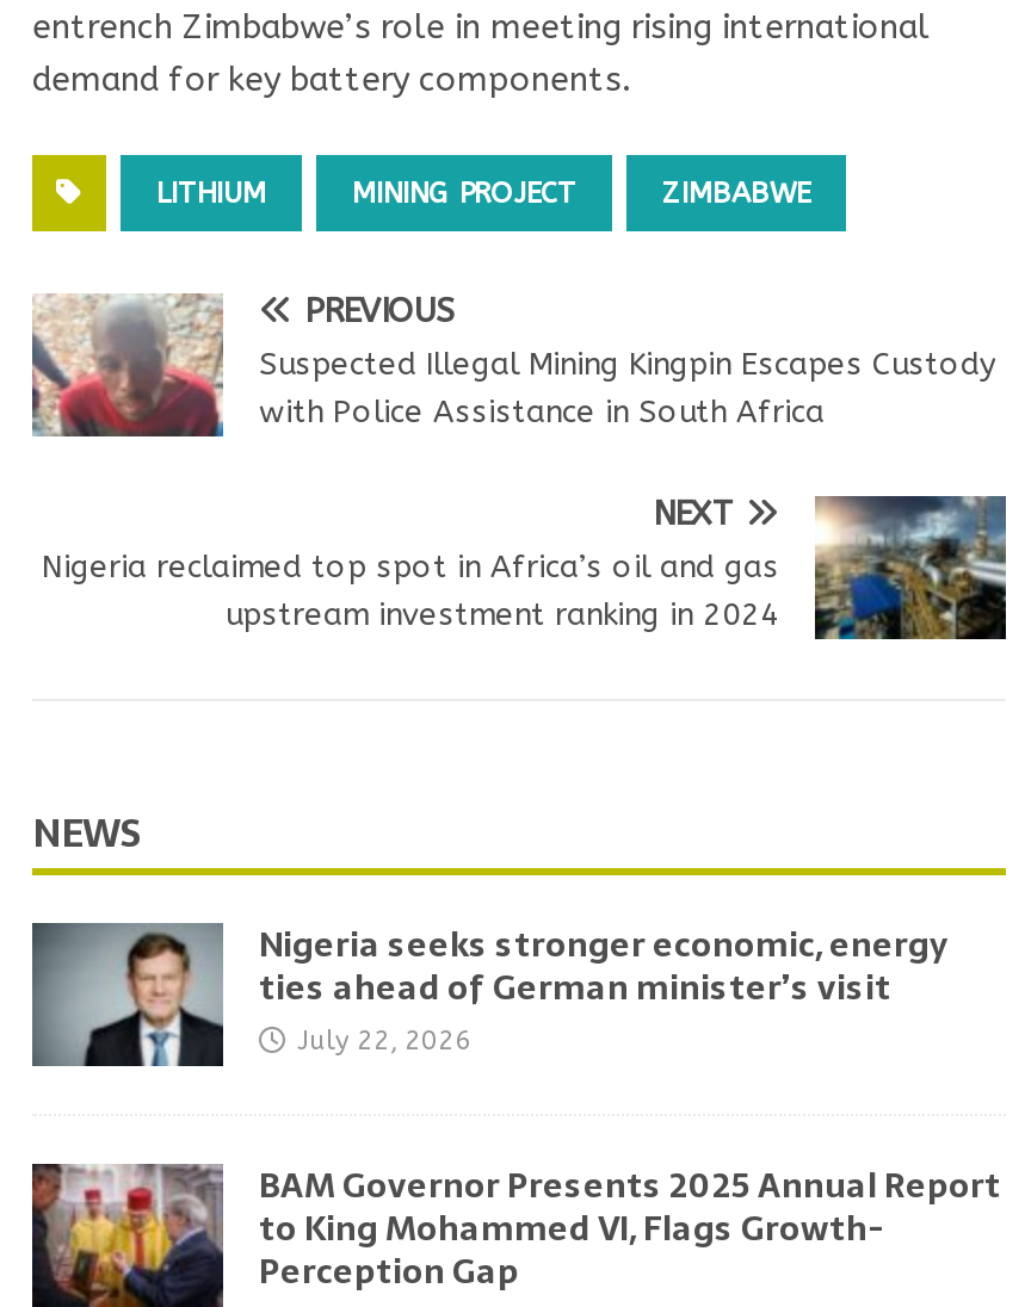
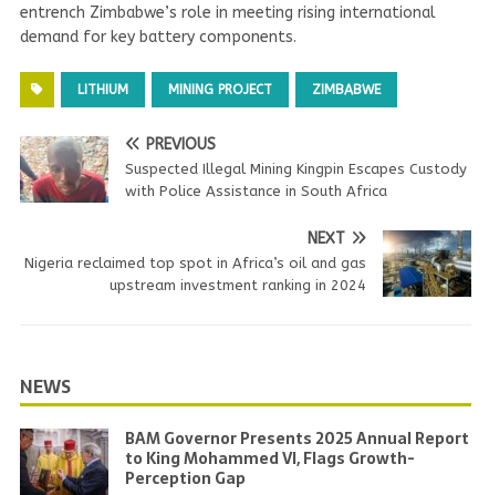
[30,918,949,1068] [image] | Nigeria seeks stronger economic, energy | ties ahead of German minister’s visit | July 22, 2026 -> none

